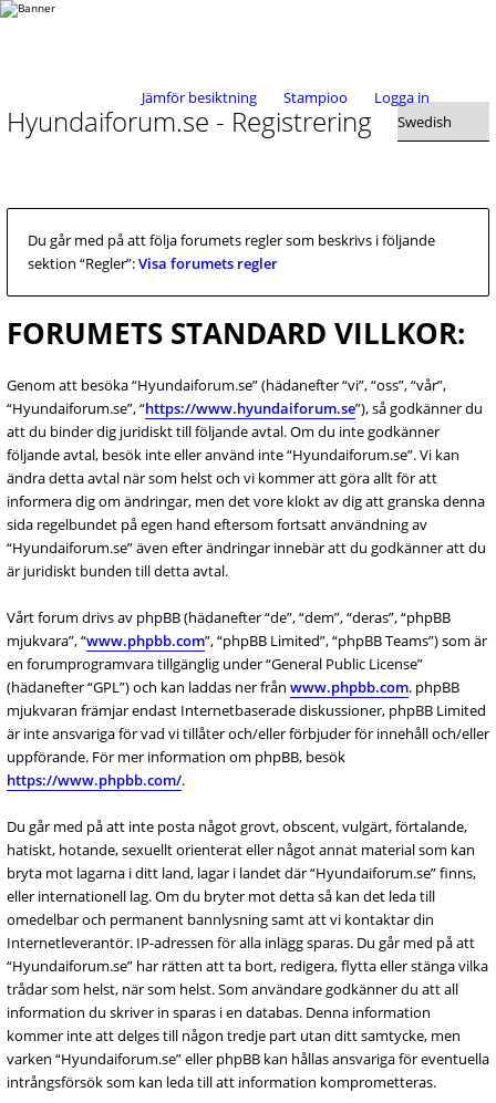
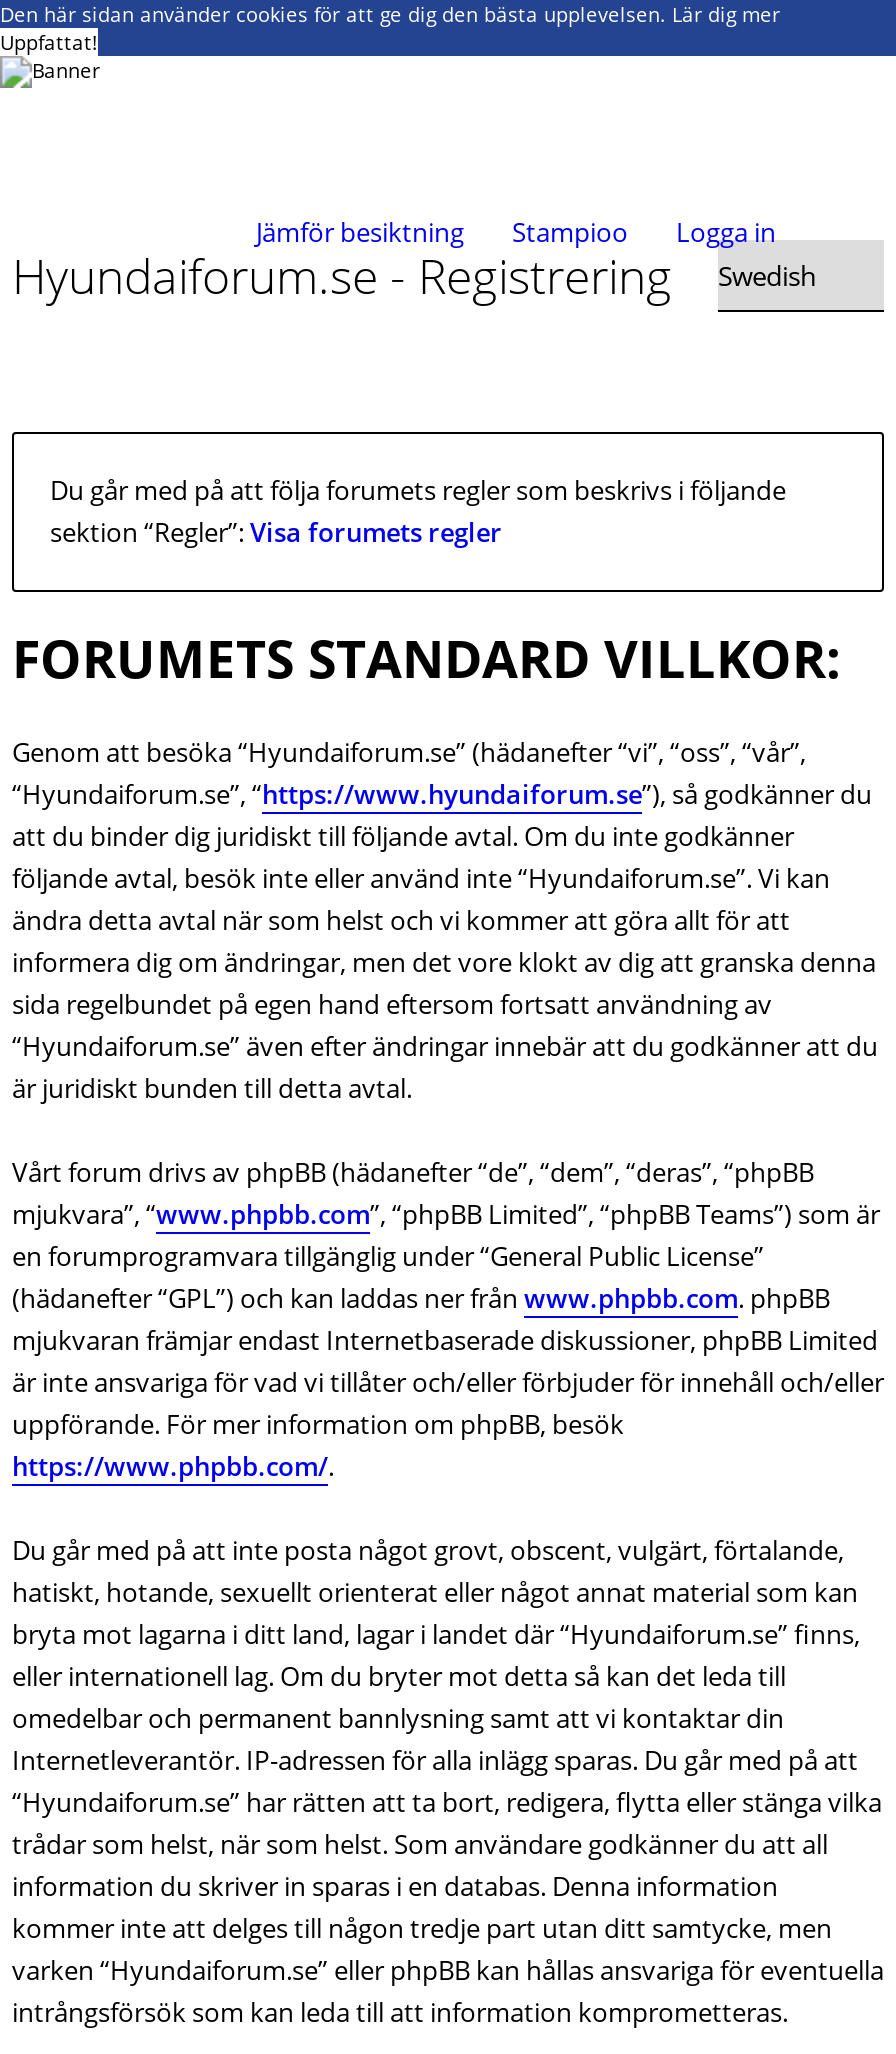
none -> [0,0,780,56] Den här sidan använder cookies för att ge dig den bästa upplevelsen. Lär dig mer | Uppfattat!

